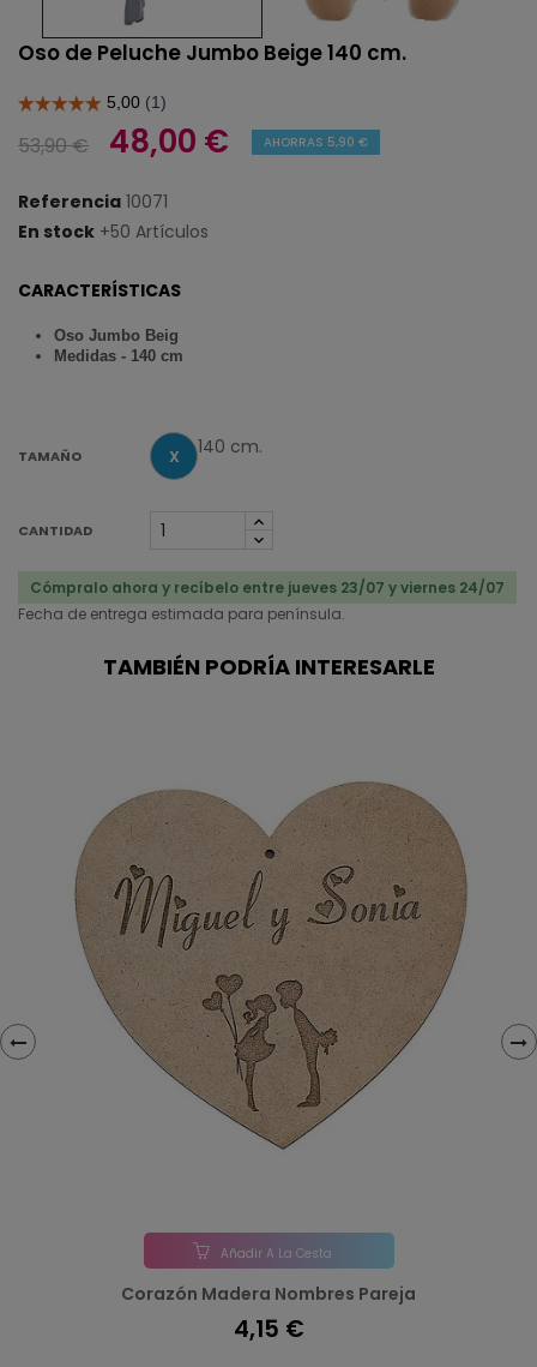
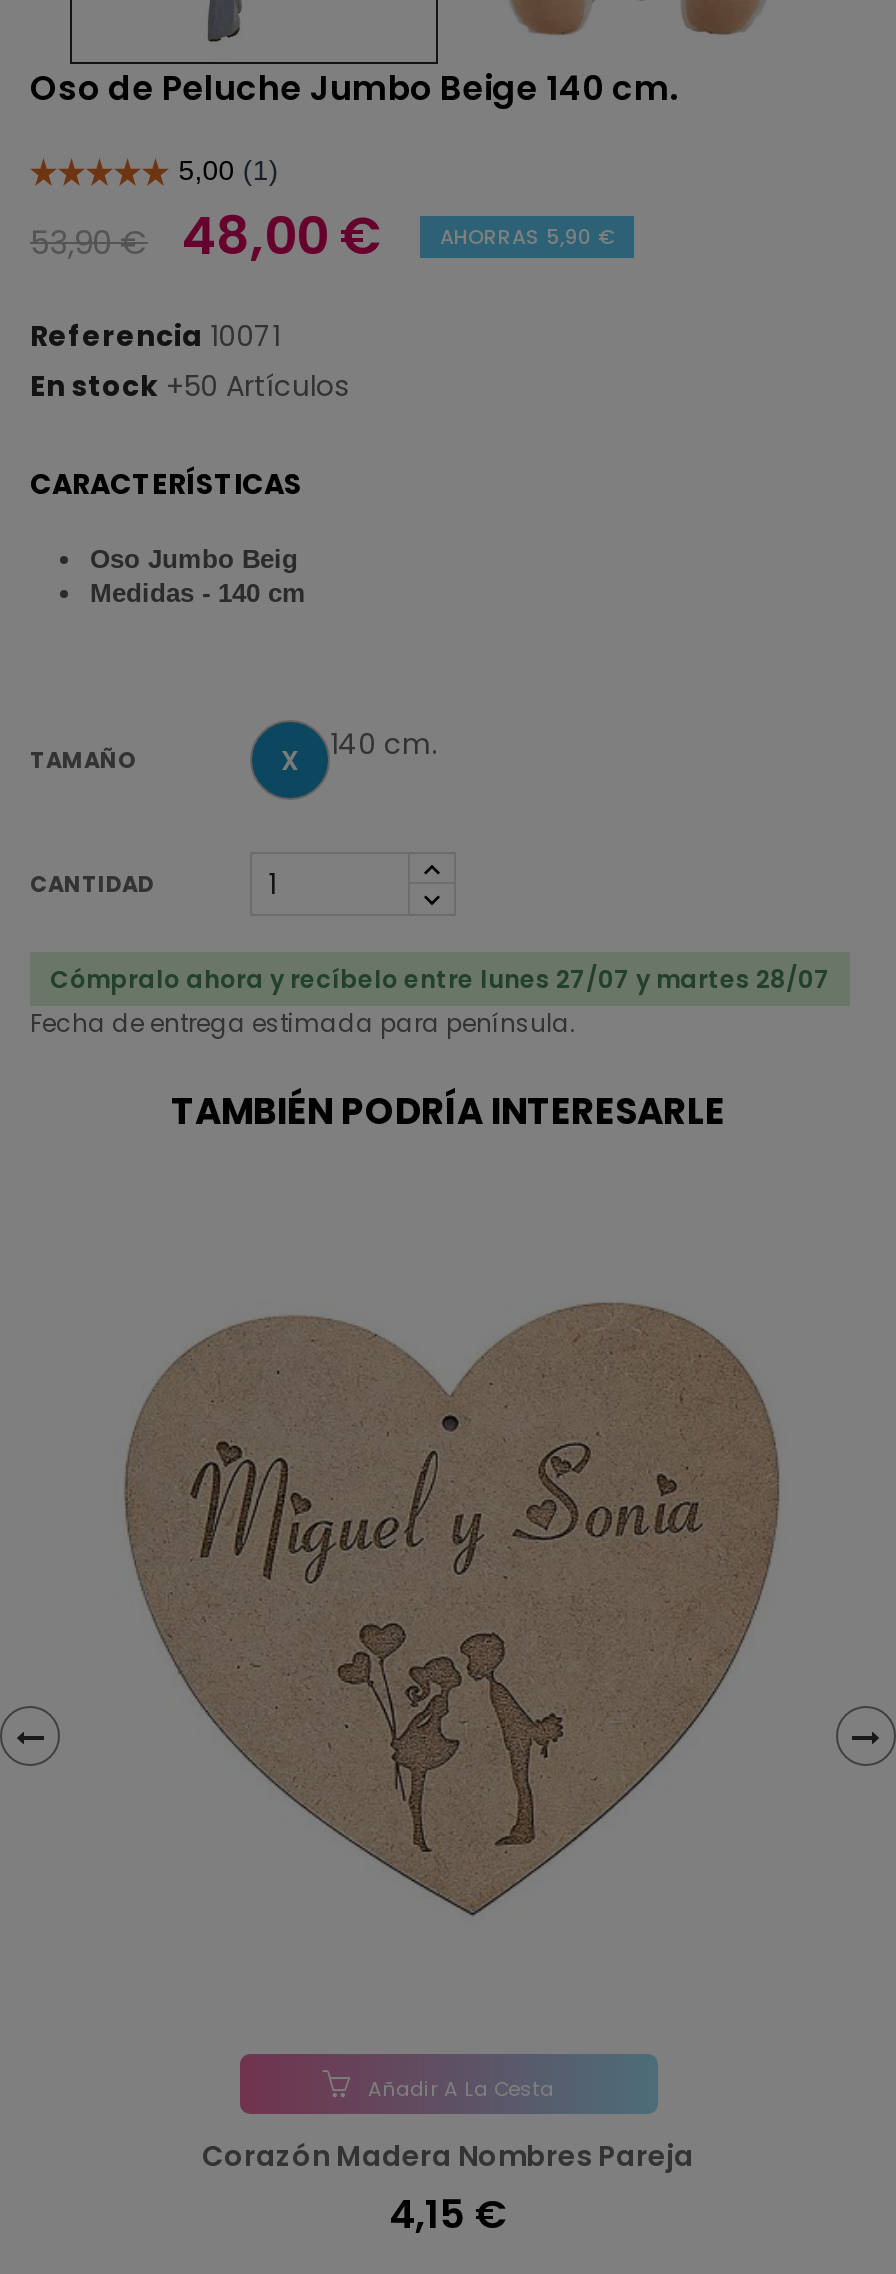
[30,578,505,598] Cómpralo ahora y recíbelo entre jueves 23/07 y viernes 24/07 -> [50,963,830,997] Cómpralo ahora y recíbelo entre lunes 27/07 y martes 28/07

